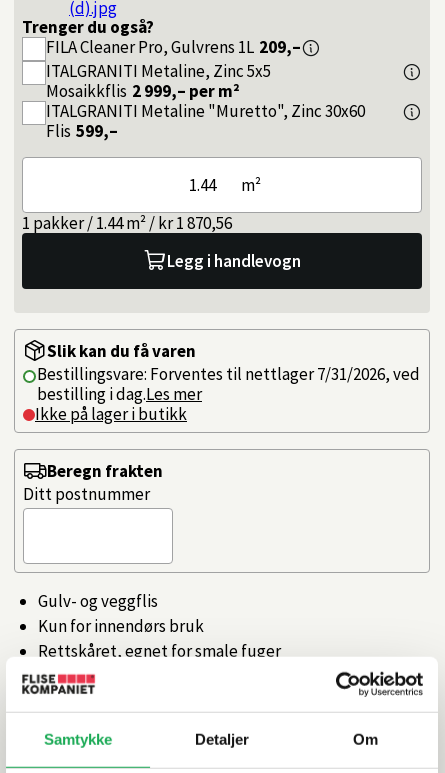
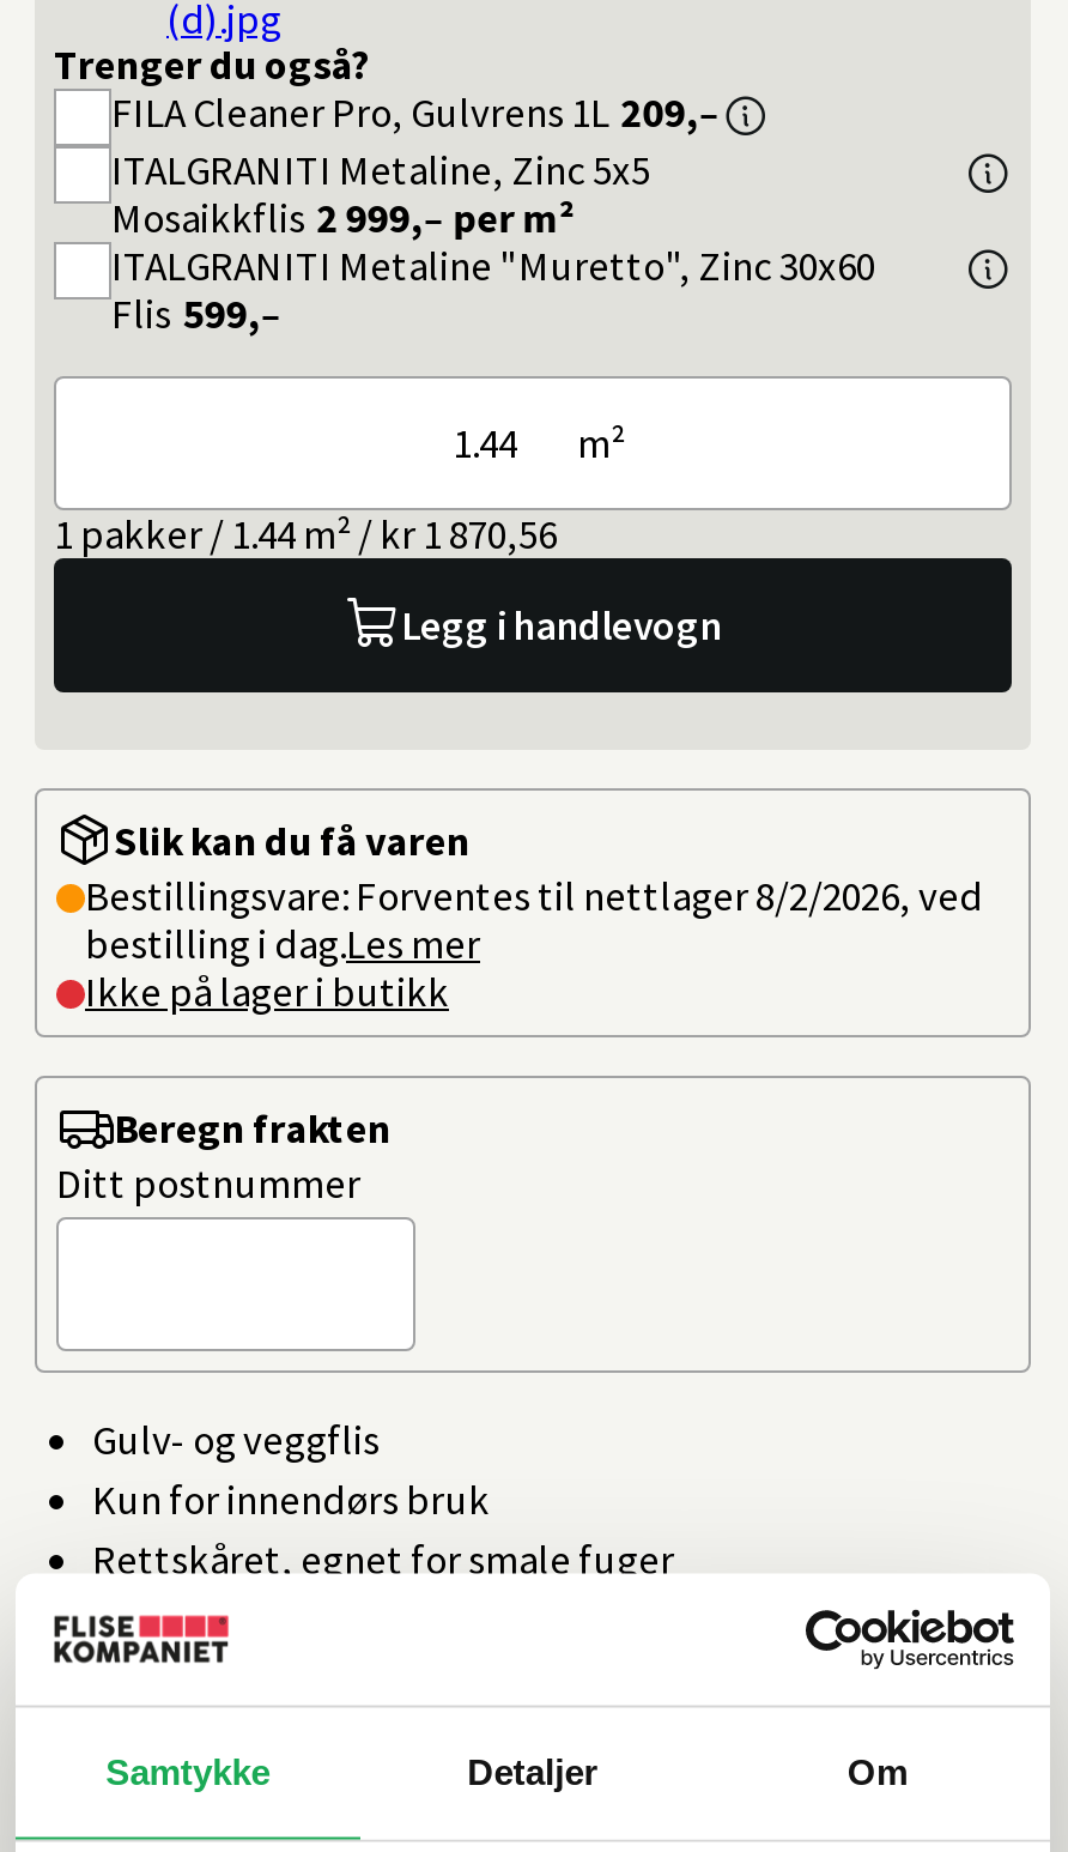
[37,363,420,385] Bestillingsvare: Forventes til nettlager 7/31/2026, ved -> [85,870,983,922] Bestillingsvare: Forventes til nettlager 8/2/2026, ved

